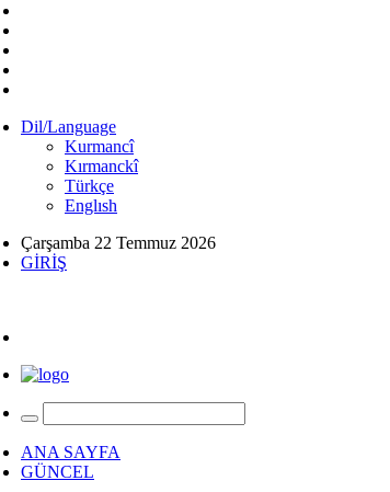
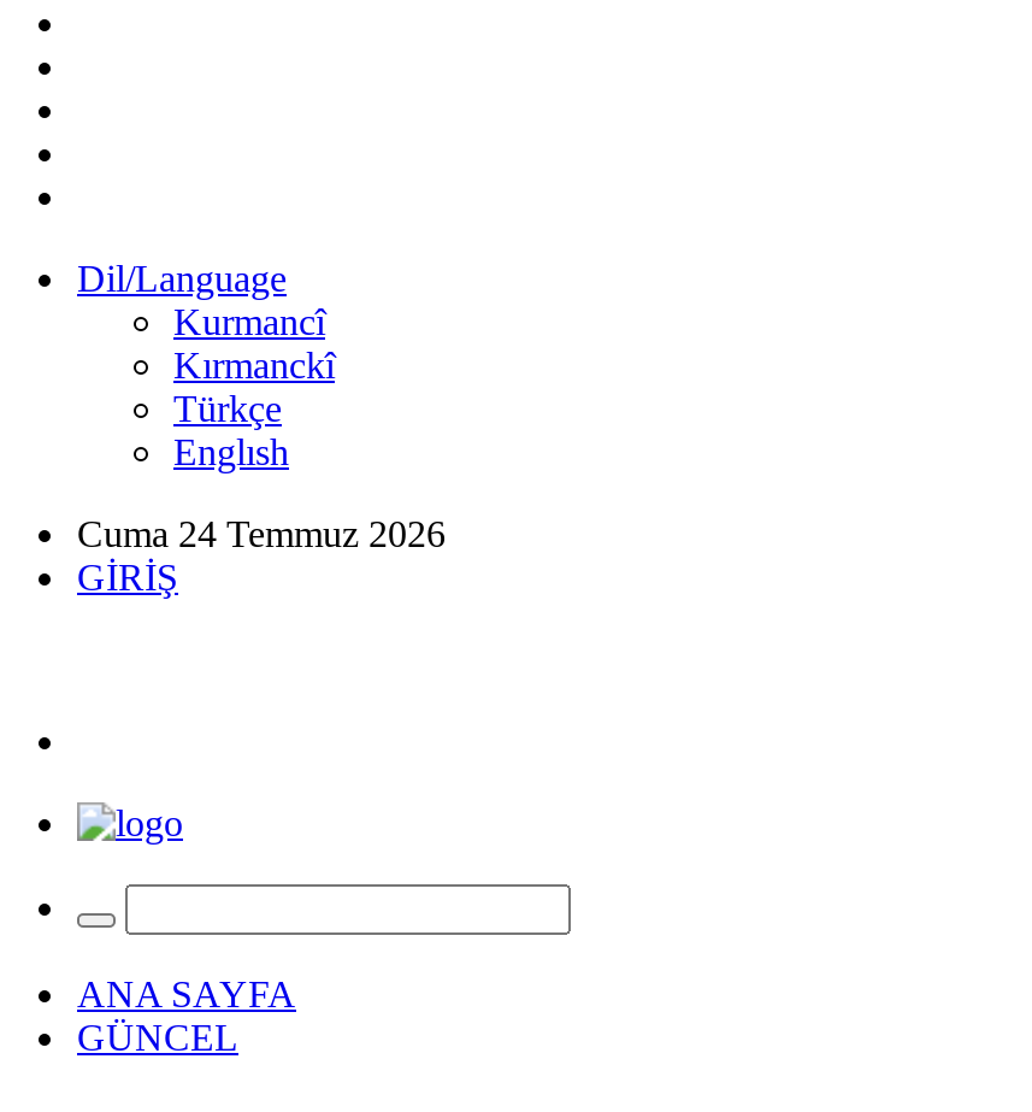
[21,233,216,252] Çarşamba 22 Temmuz 2026 -> [77,513,446,554] Cuma 24 Temmuz 2026

